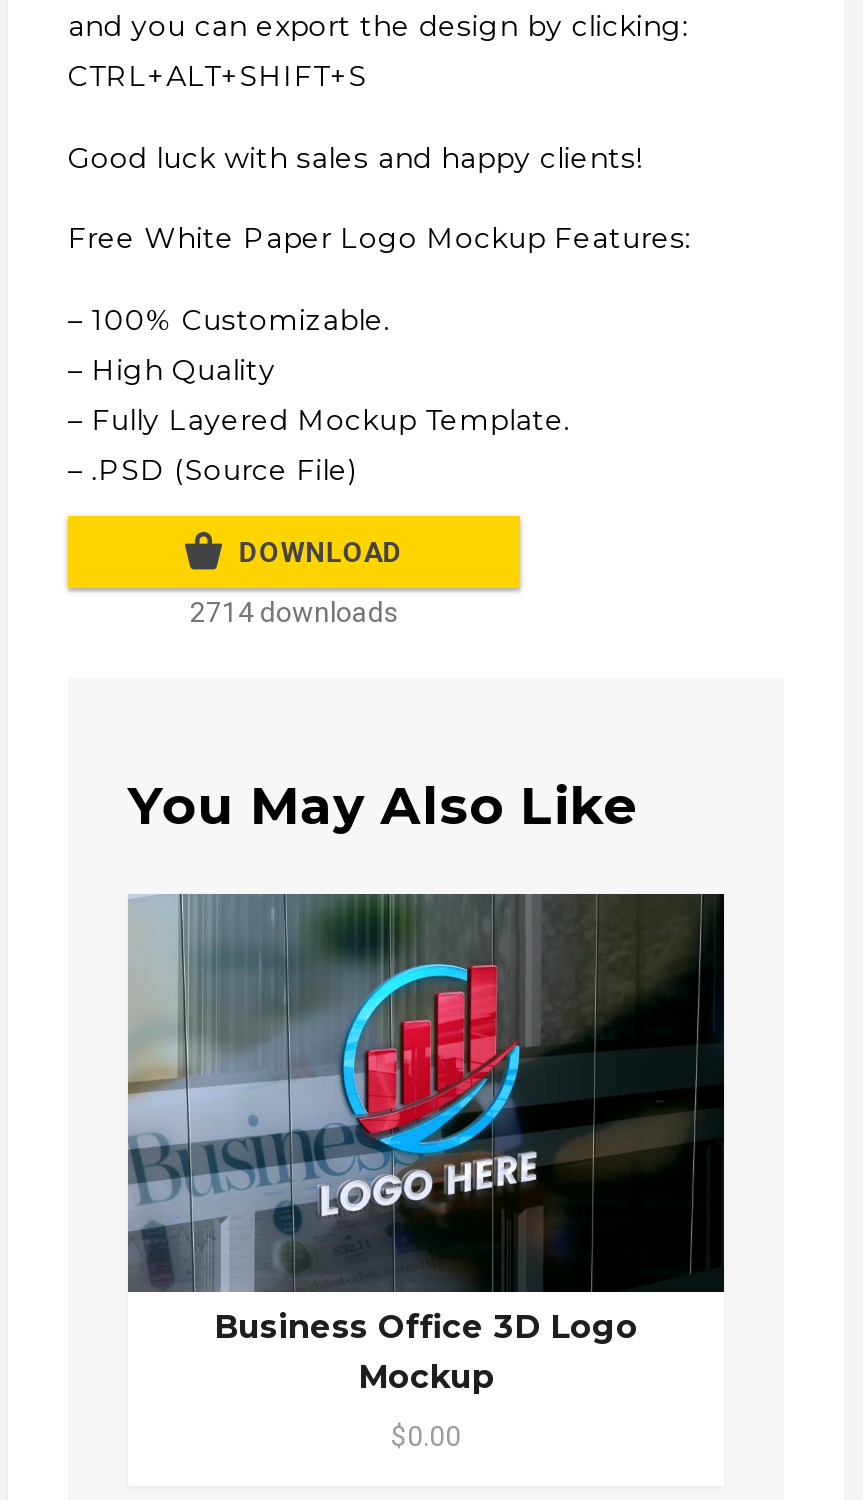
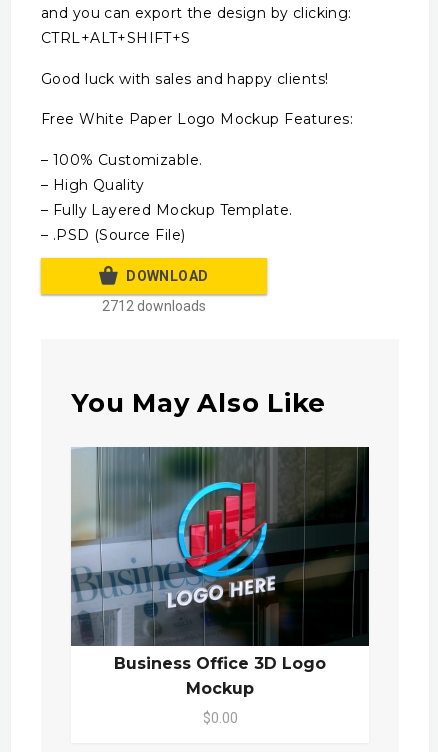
[190,595,398,627] 2714 downloads -> [102,297,206,313] 2712 downloads

